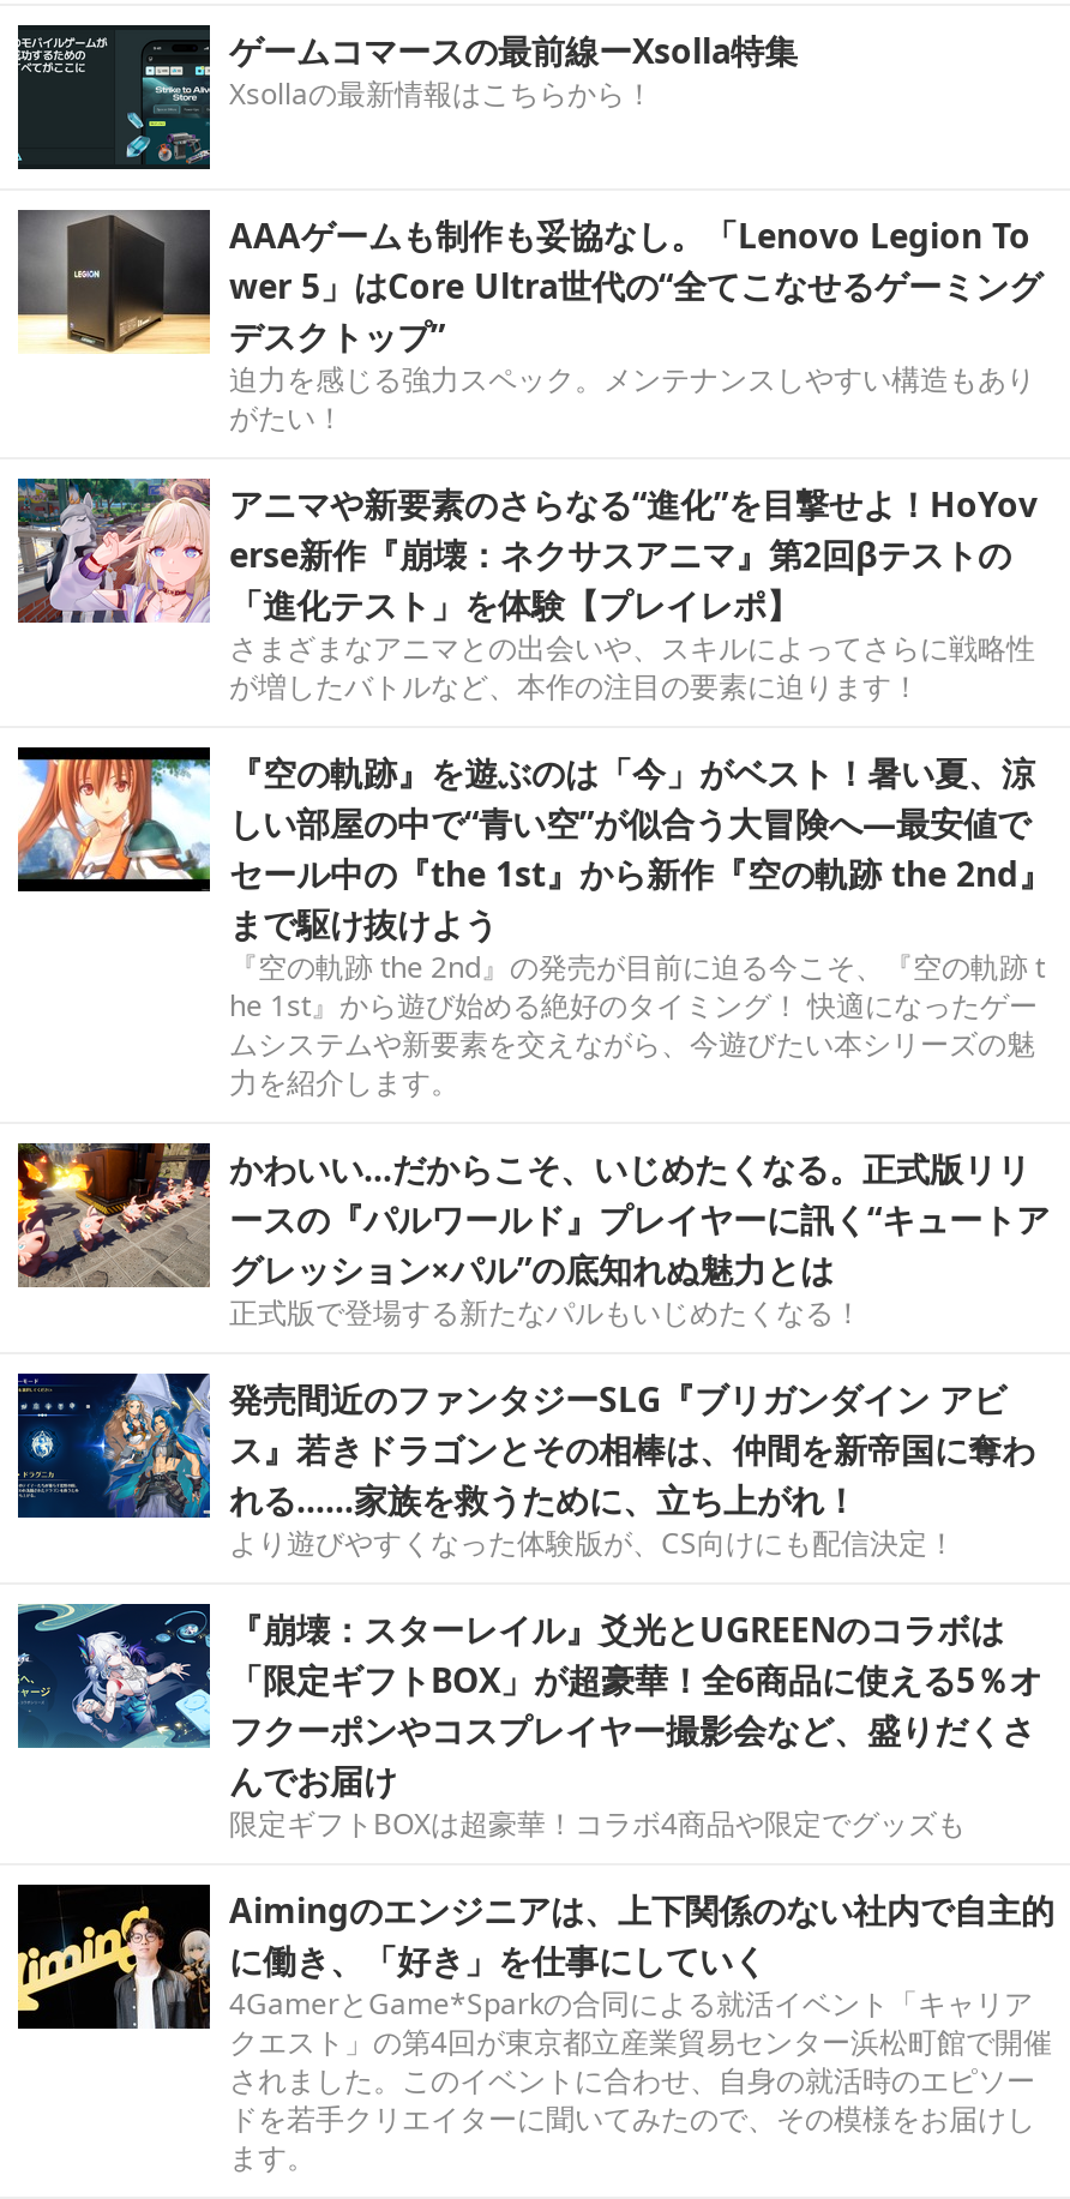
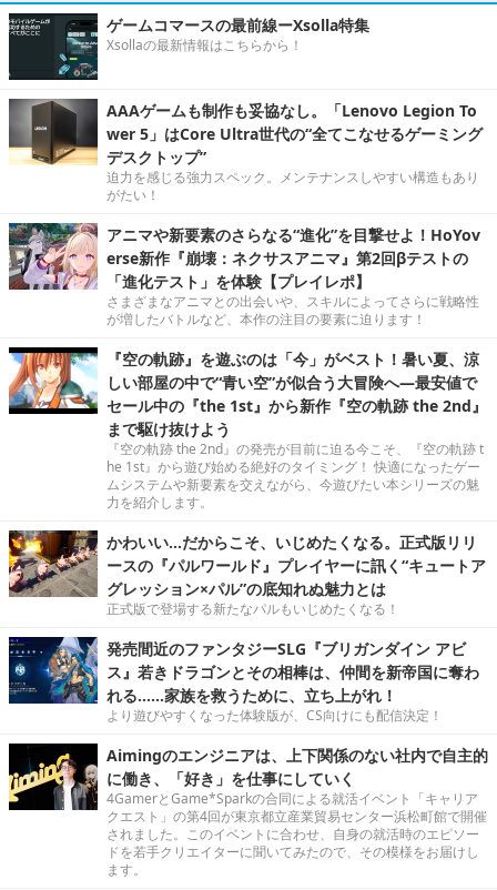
[16,1602,1042,1843] [image] | 『崩壊：スターレイル』爻光とUGREENのコラボは | 「限定ギフトBOX」が超豪華！全6商品に使える5％オ | フクーポンやコスプレイヤー撮影会など、盛りだくさ | んでお届け | 限定ギフトBOXは超豪華！コラボ4商品や限定でグッズも -> none

